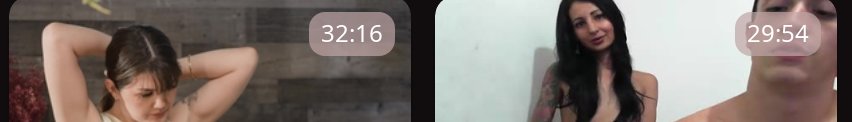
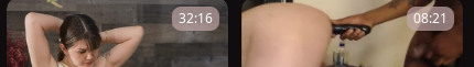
[747,16,809,50] 29:54 -> [413,9,448,28] 08:21

